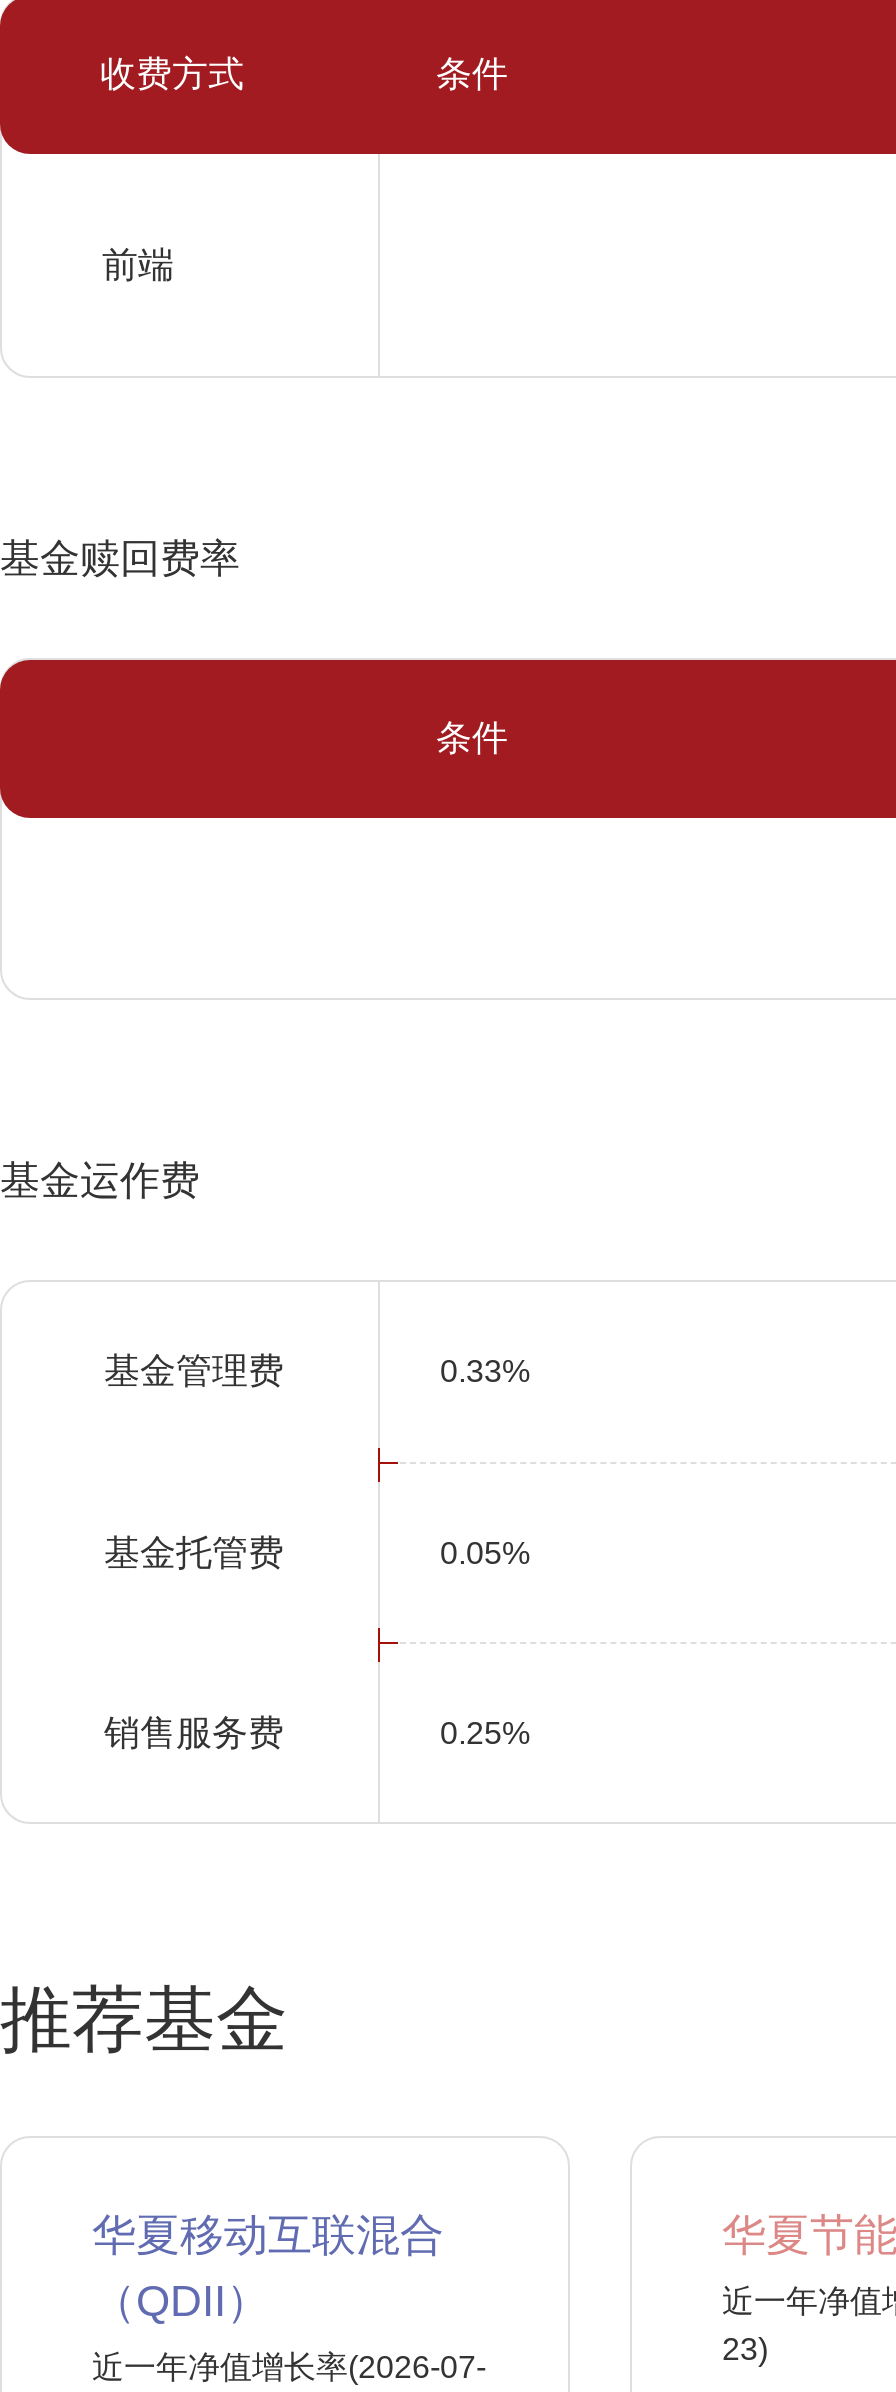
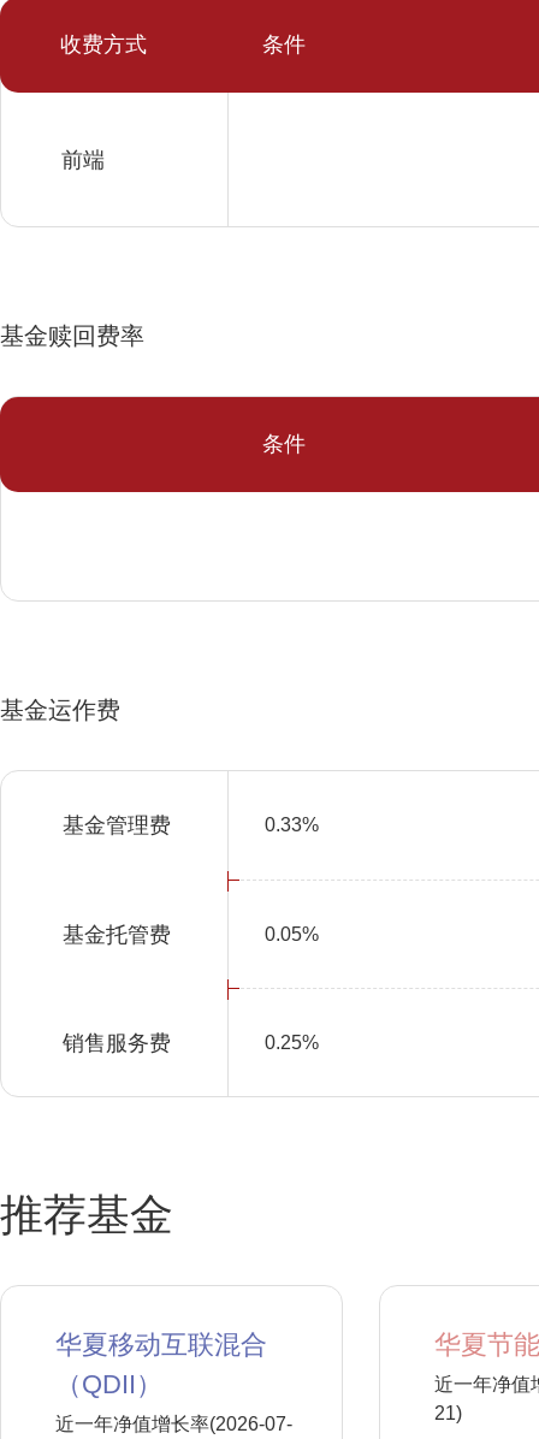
[722,2332,768,2366] 23) -> [434,1403,462,1423] 21)

